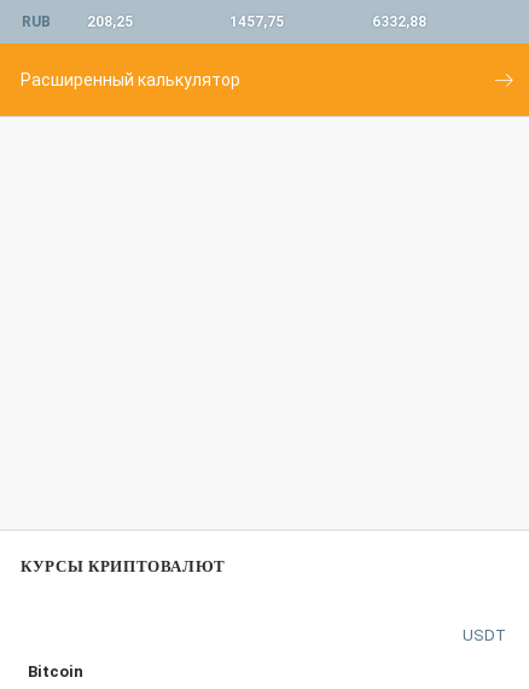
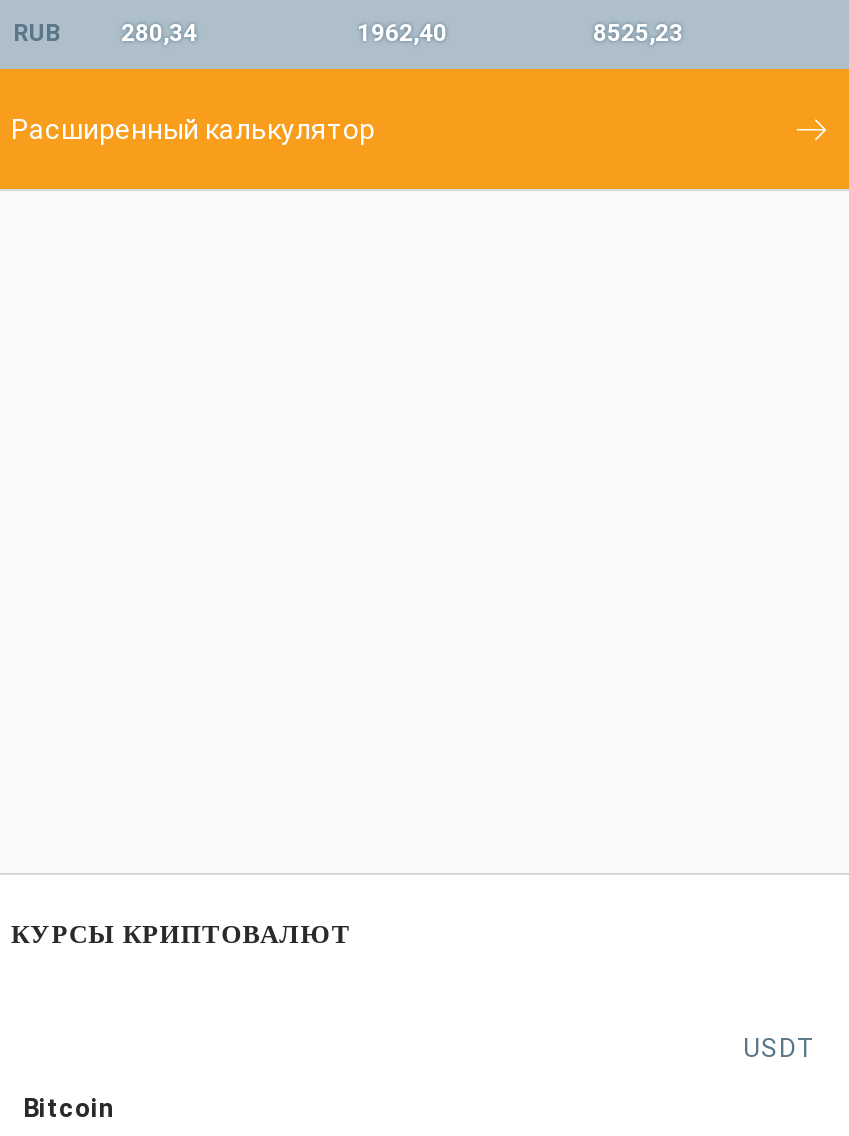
[87,13,133,30] 208,25 -> [121,19,197,47] 280,34
[229,13,284,30] 1457,75 -> [357,19,447,47] 1962,40
[372,13,426,30] 6332,88 -> [593,19,683,47] 8525,23

